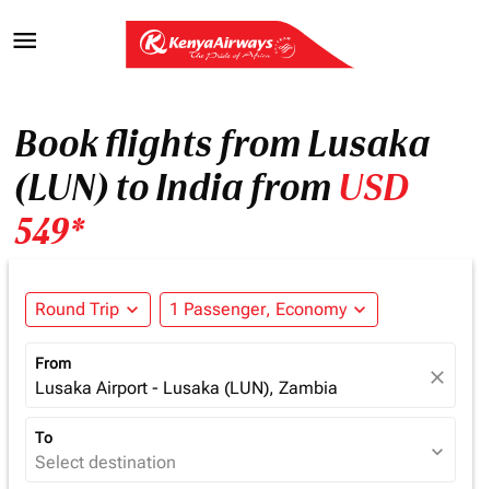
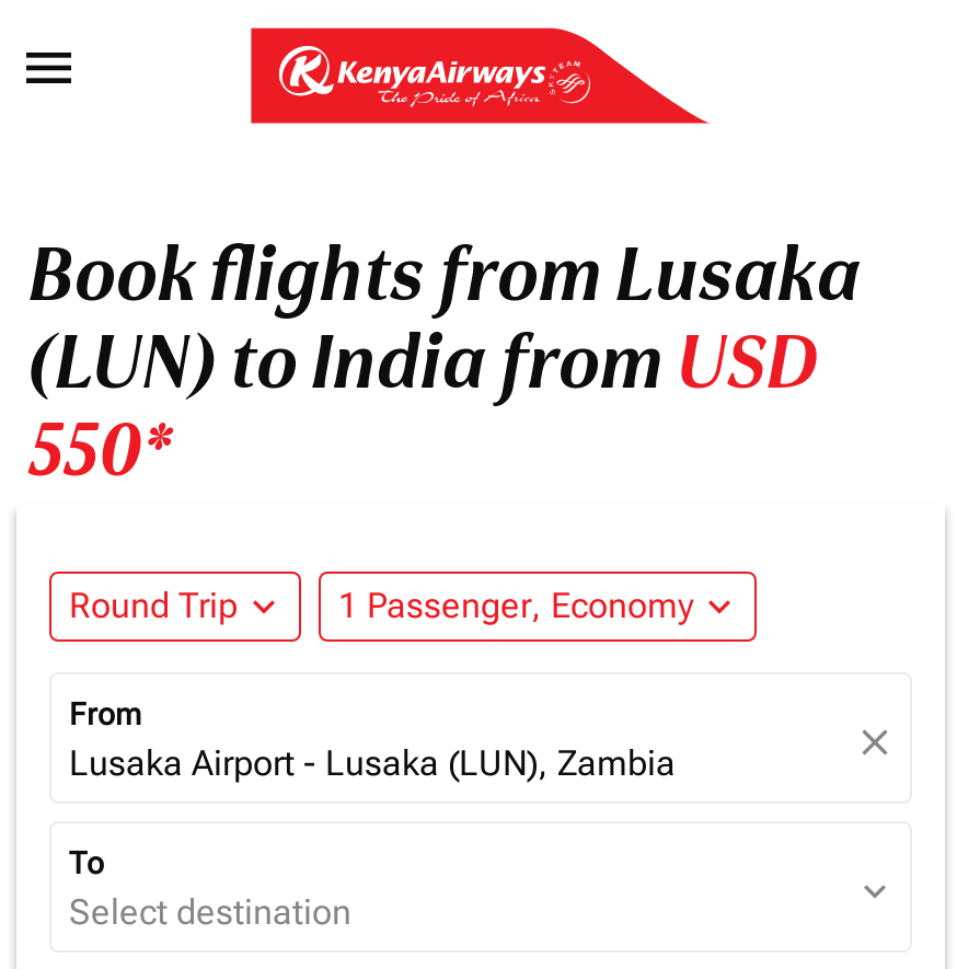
[14,209,84,255] 549* -> [27,405,172,497] 550*

